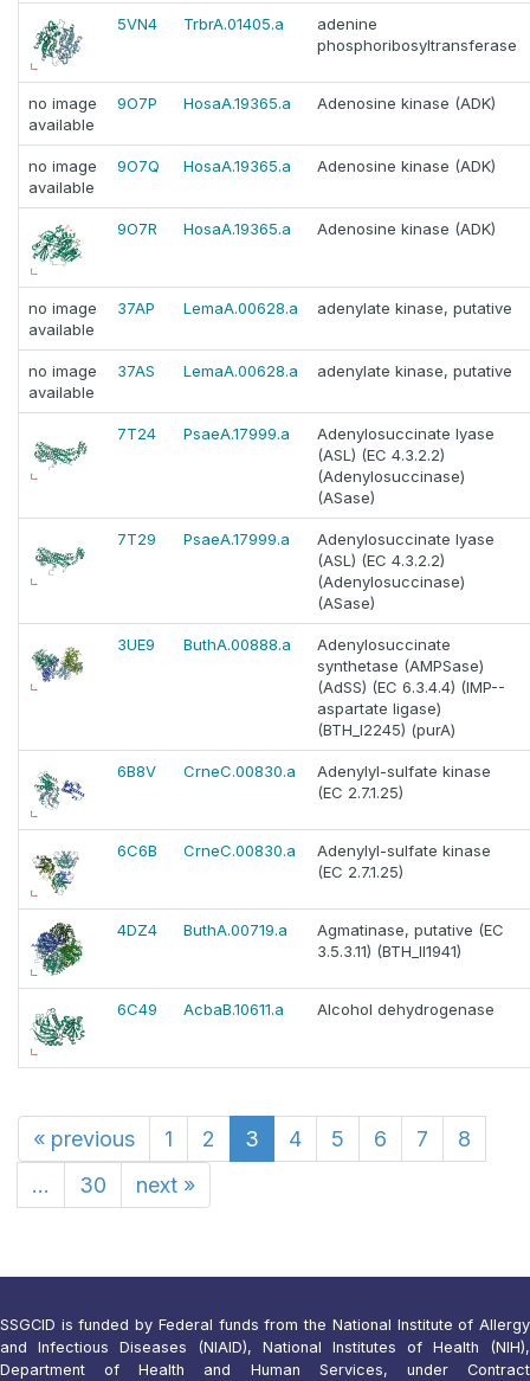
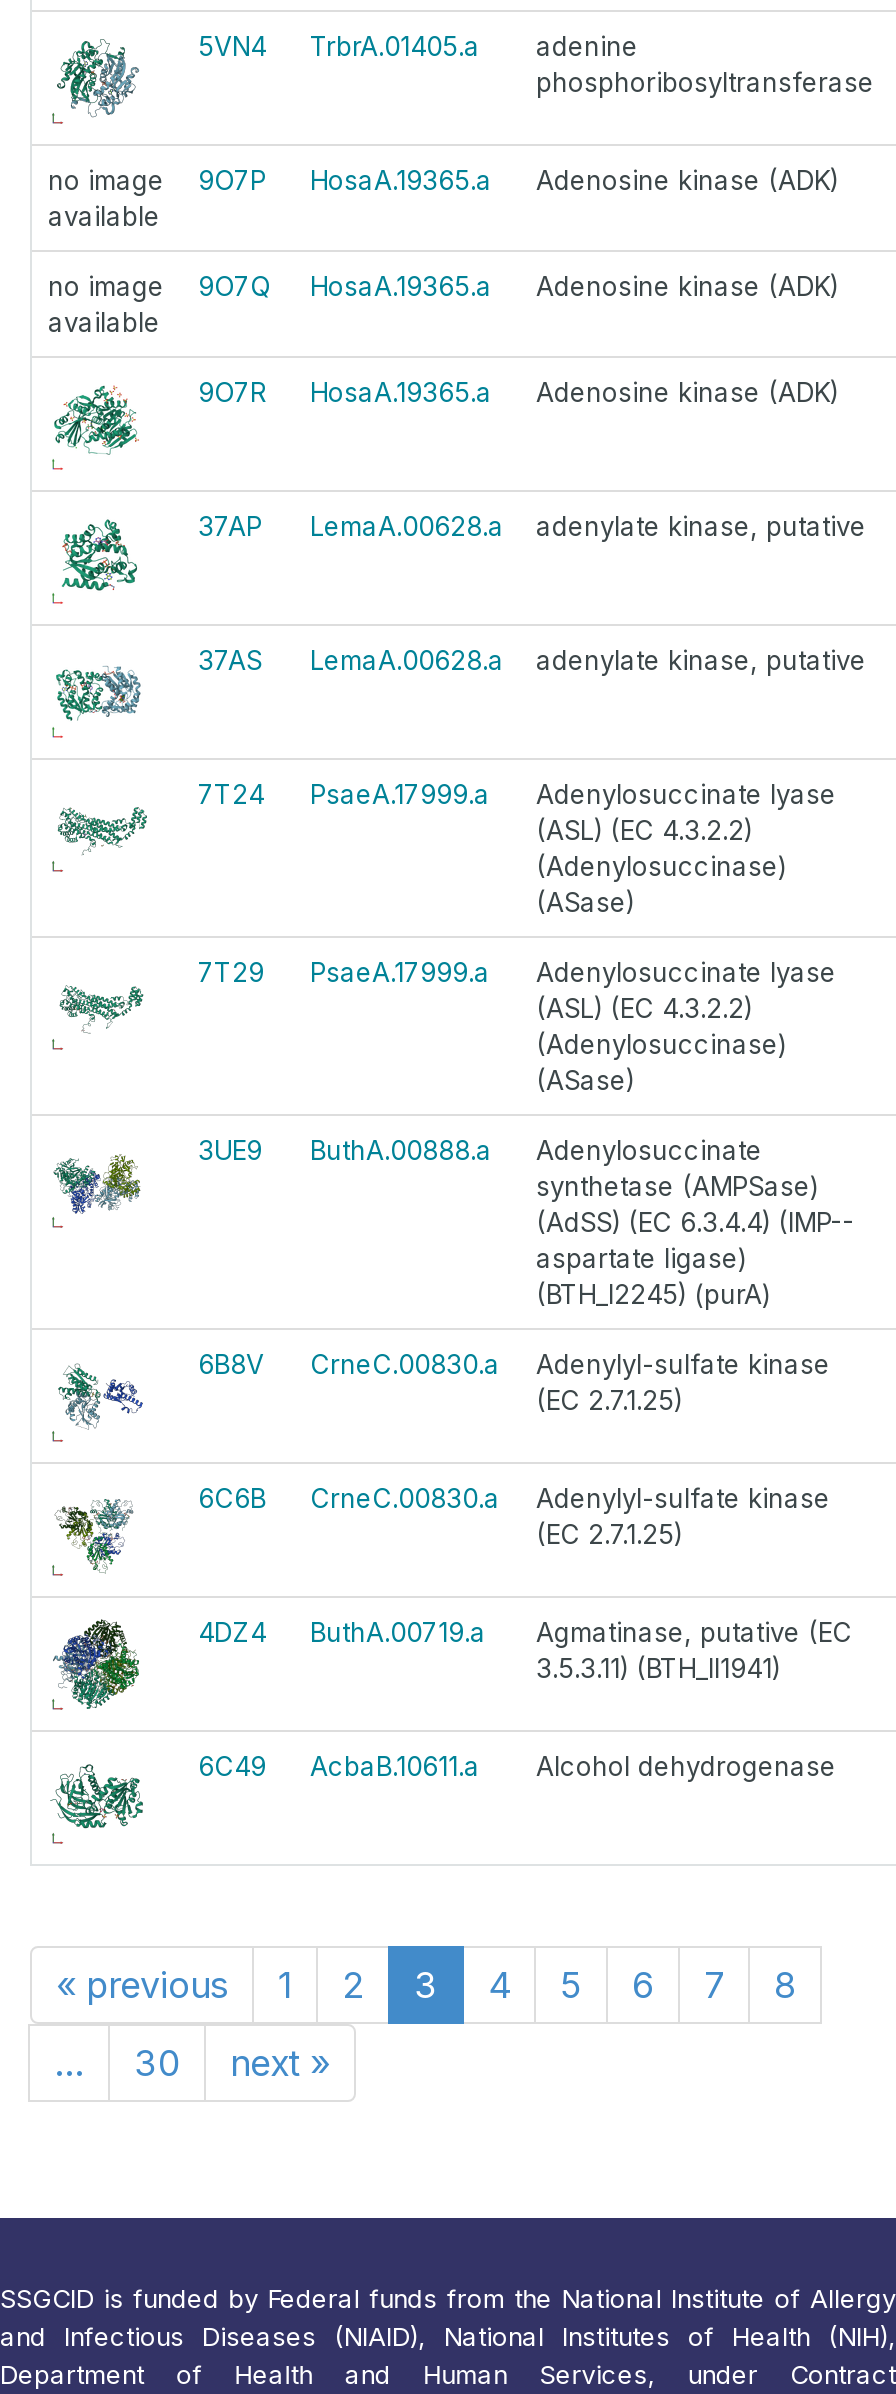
[28,299,97,339] no image | available -> none
[28,361,97,402] no image | available -> none

